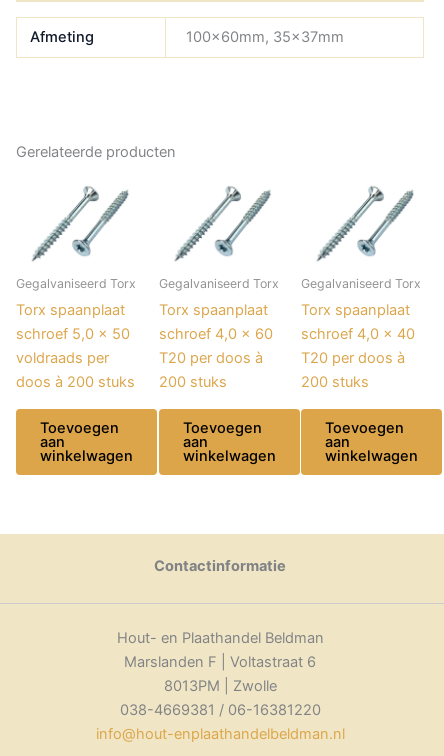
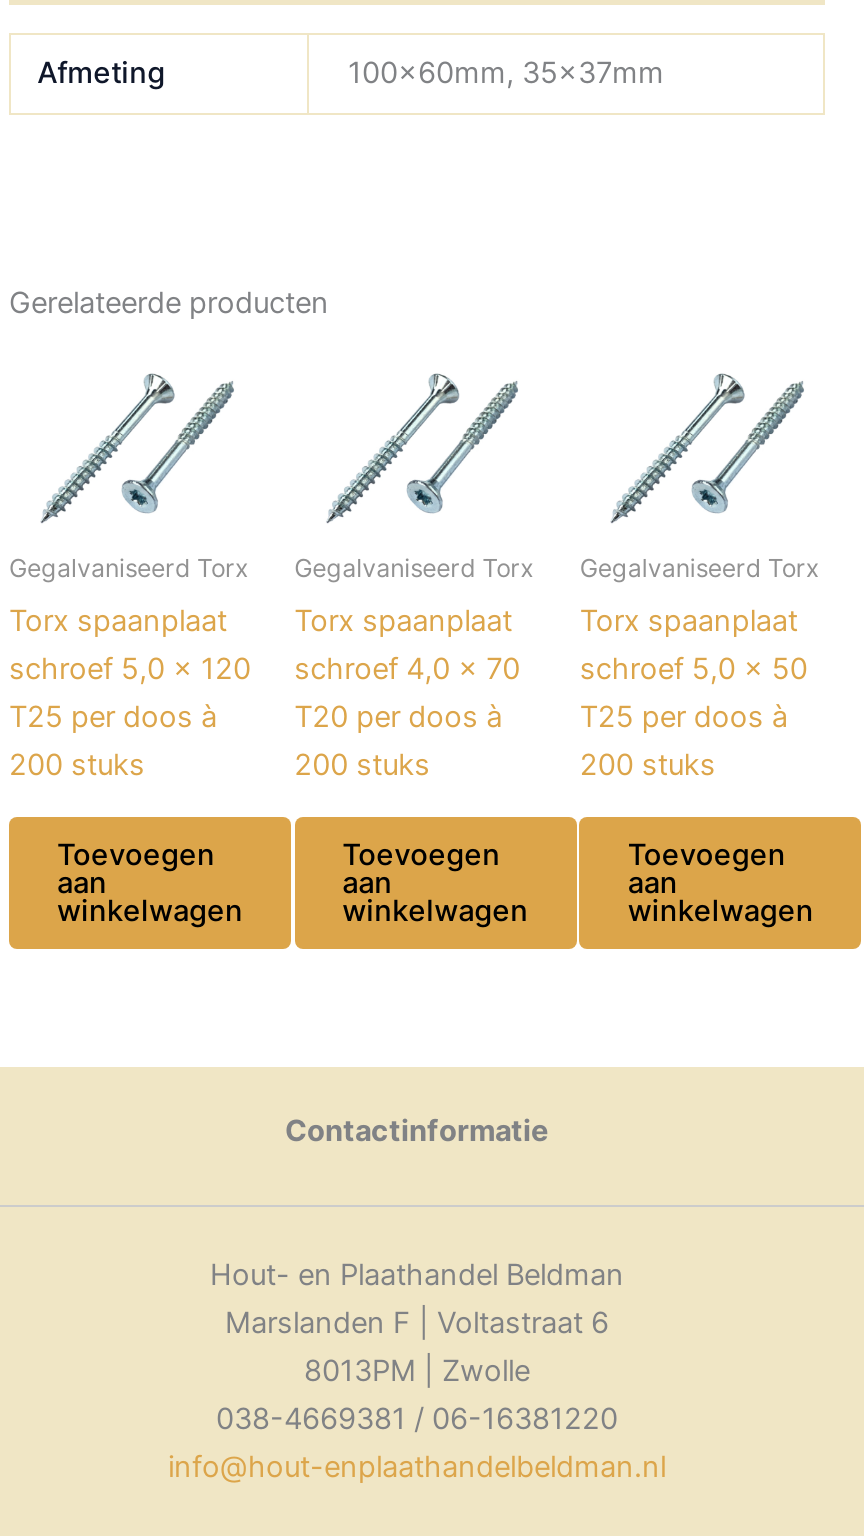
[16,325,135,391] schroef 5,0 x 50 | voldraads per | doos à 200 stuks -> [9,651,251,783] schroef 5,0 x 120 | T25 per doos à | 200 stuks
[159,325,273,343] schroef 4,0 x 60 -> [294,651,520,687] schroef 4,0 x 70
[301,325,415,343] schroef 4,0 x 40 -> [580,651,808,687] schroef 5,0 x 50
[301,349,405,367] T20 per doos à -> [580,699,788,735] T25 per doos à

